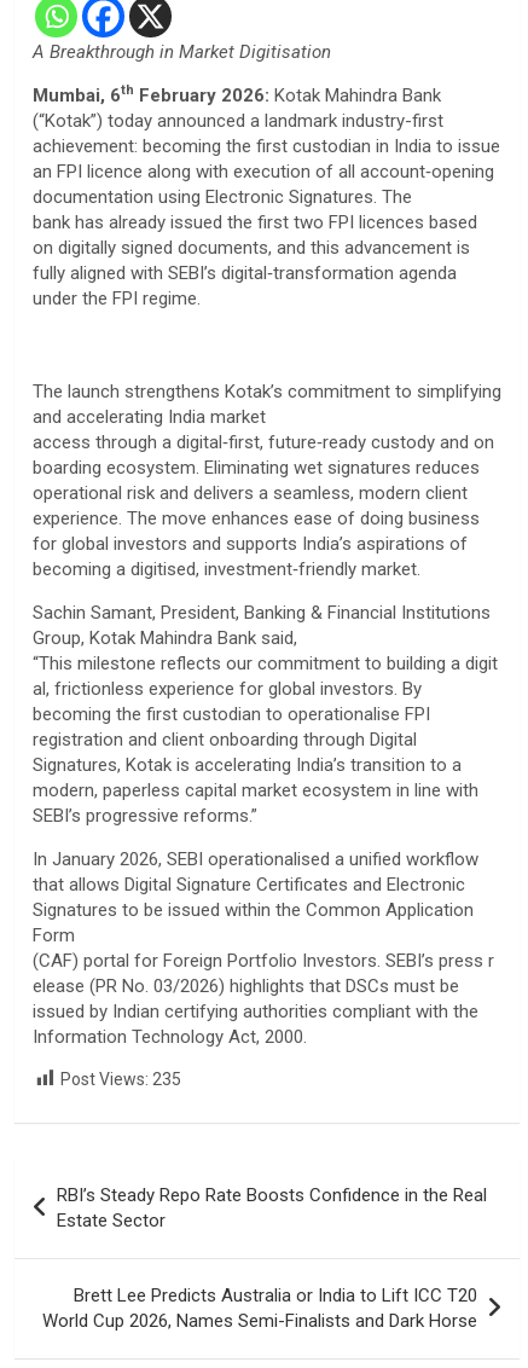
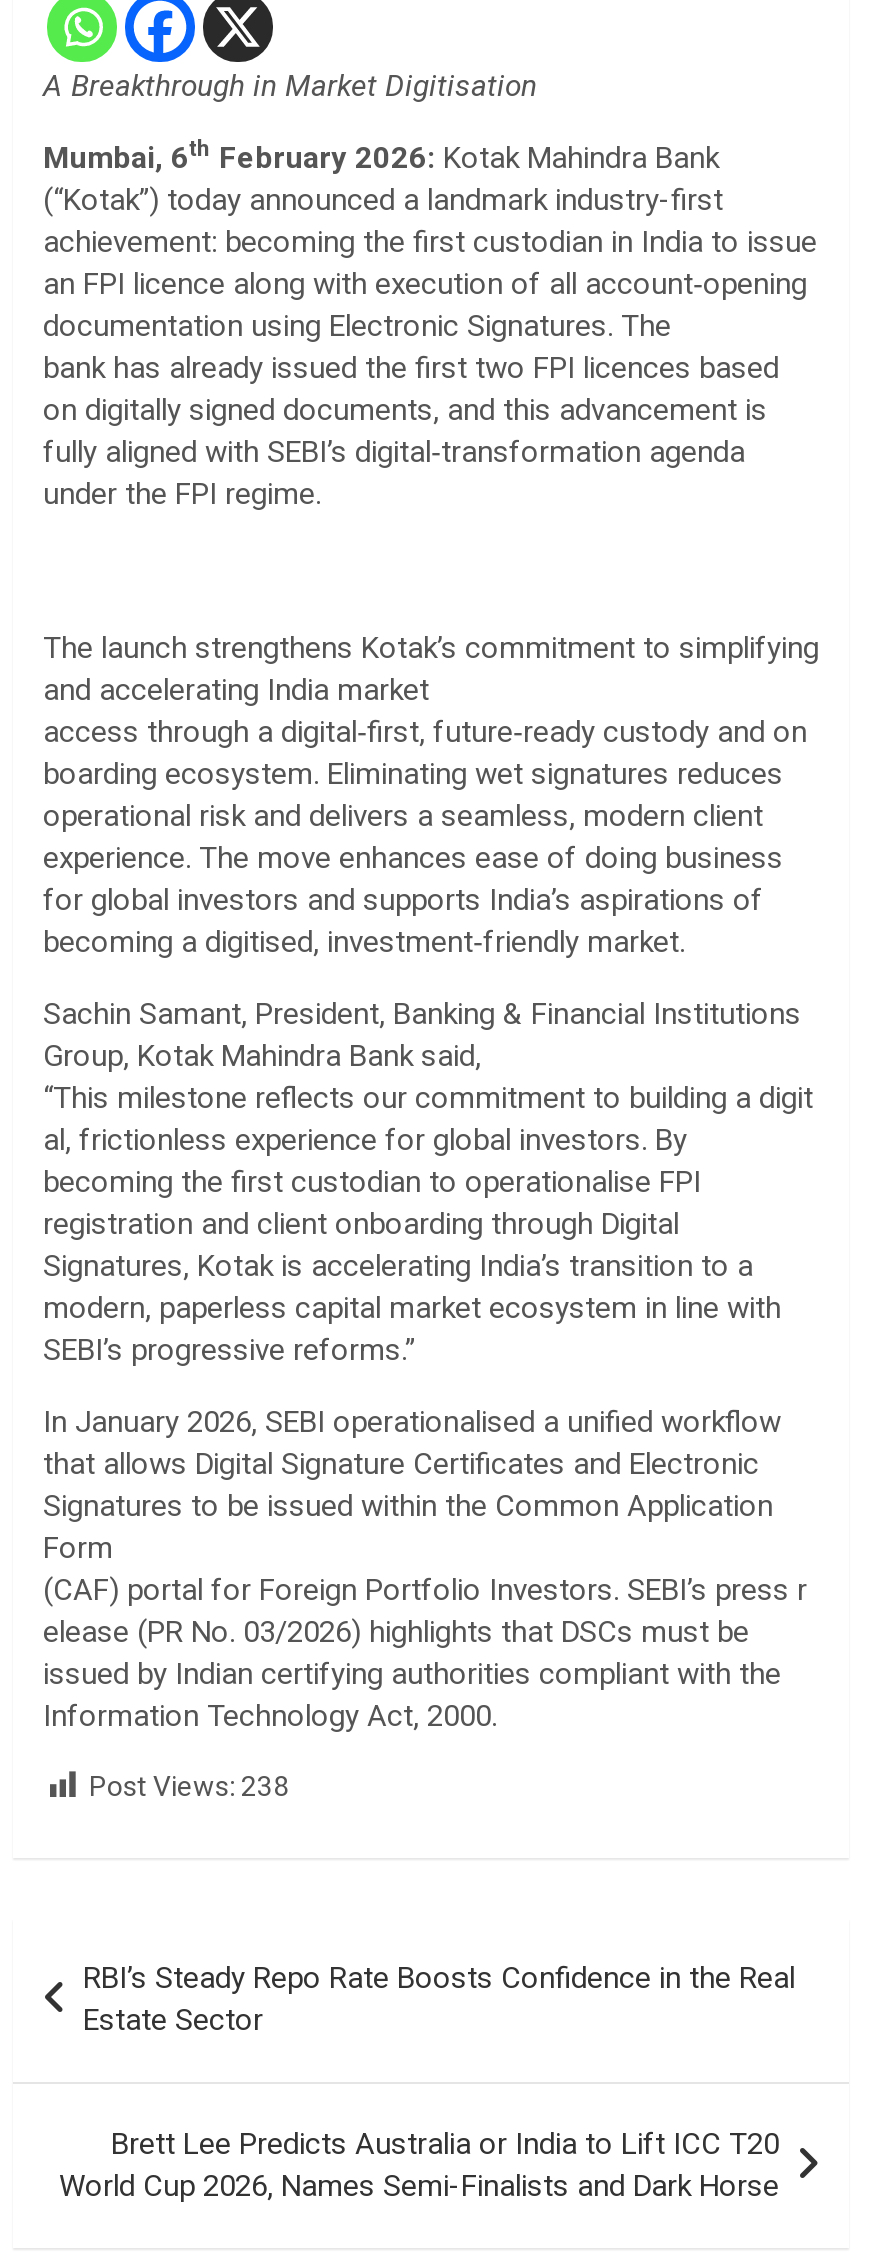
[60,1069,181,1088] Post Views: 235 -> [89,1769,289,1801] Post Views: 238

